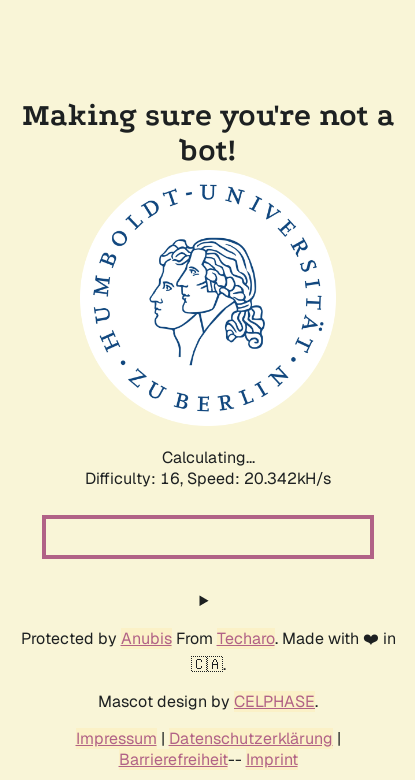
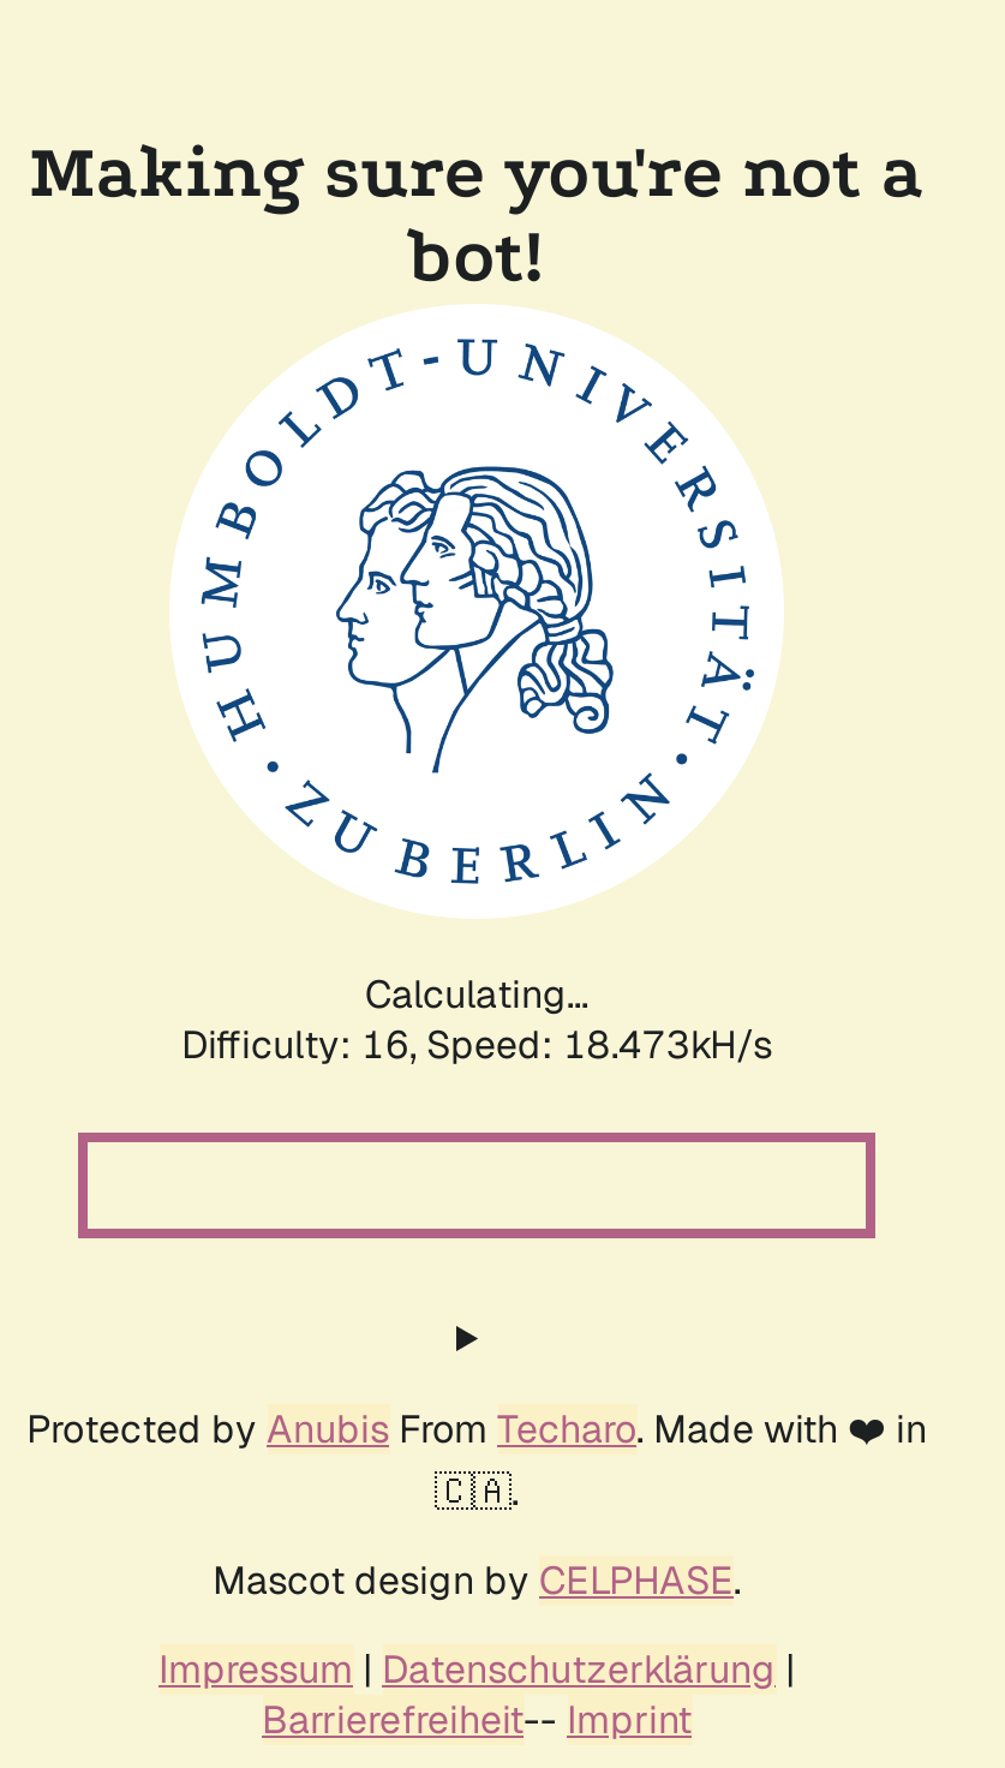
[85,468,331,489] Difficulty: 16, Speed: 20.342kH/s -> [181,1020,772,1070] Difficulty: 16, Speed: 18.473kH/s

